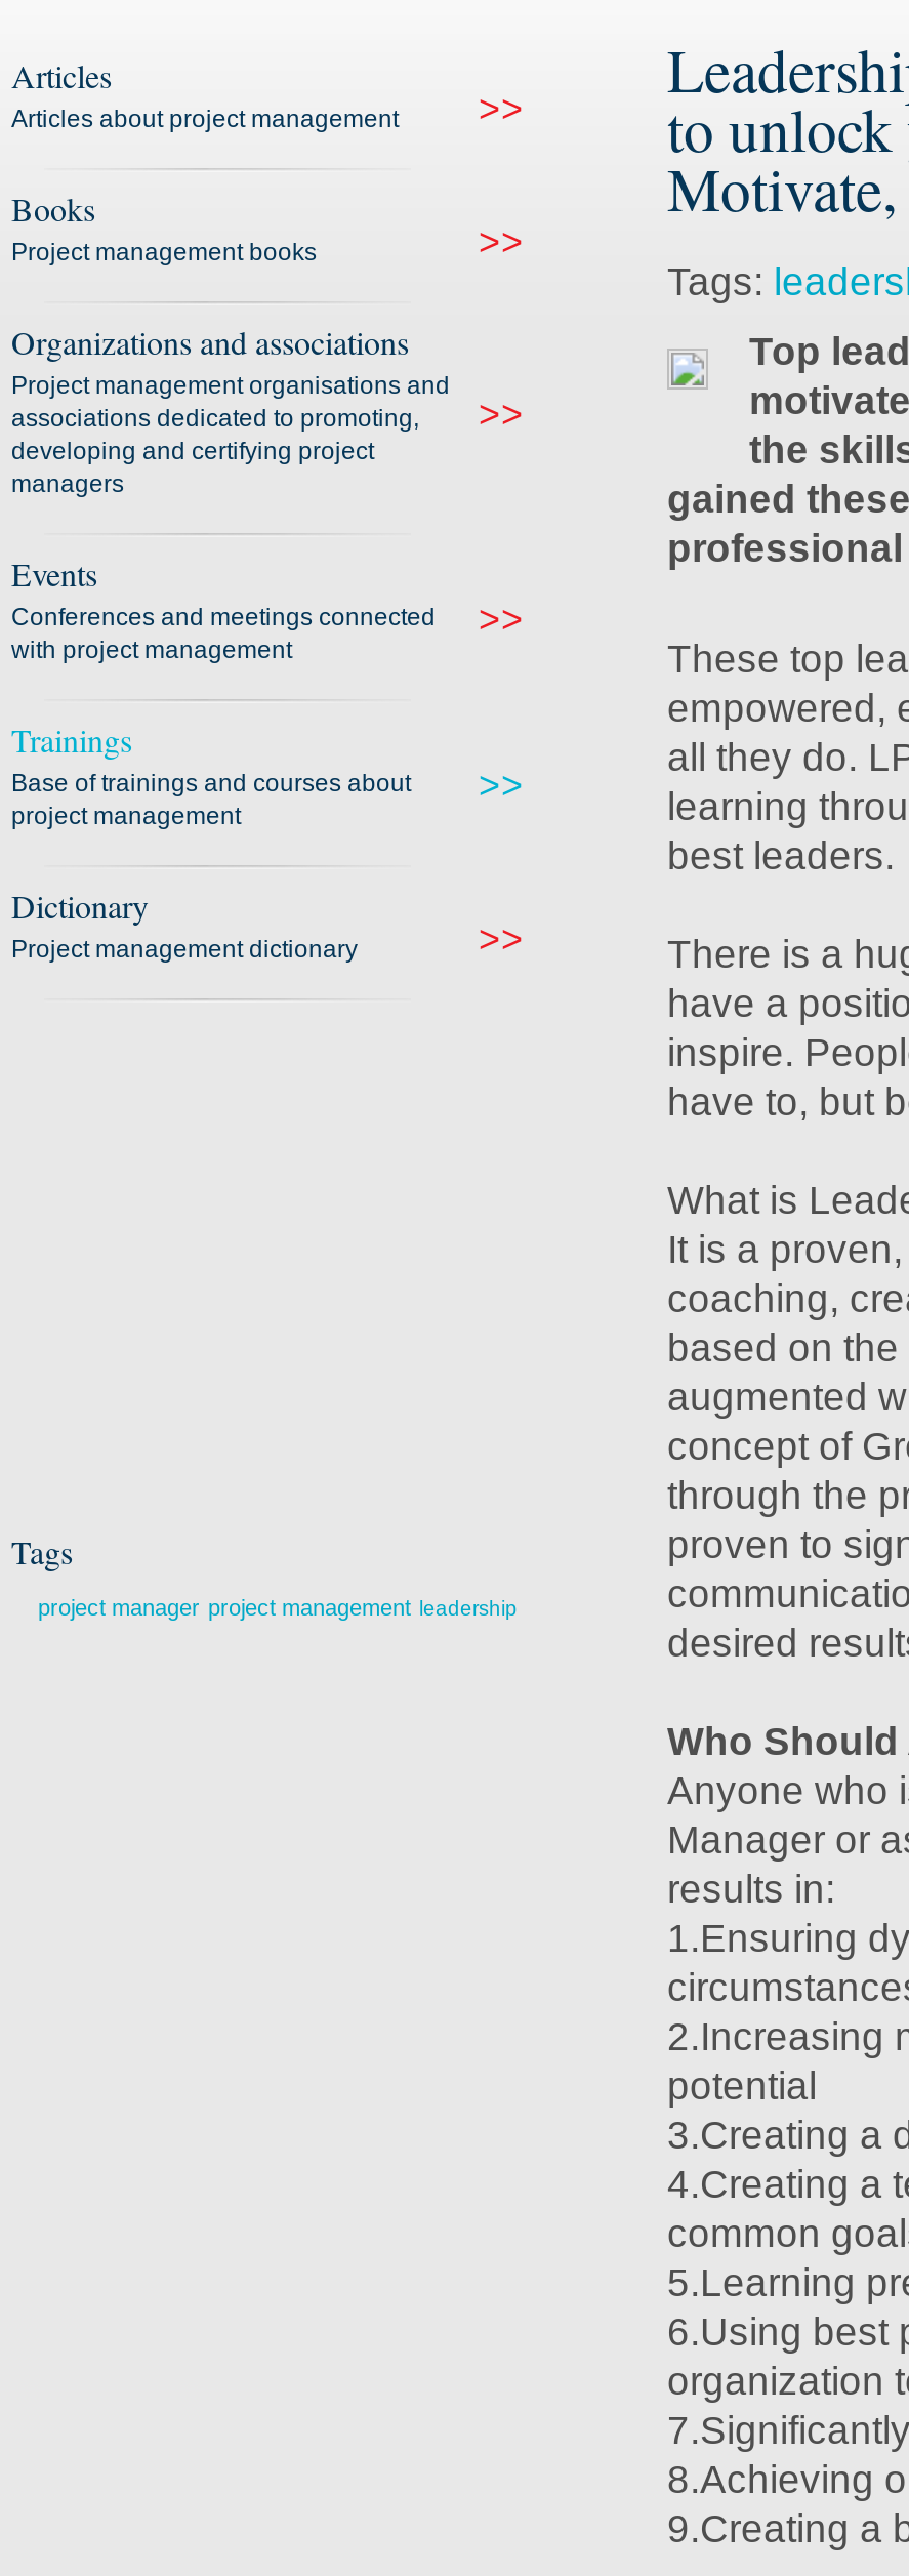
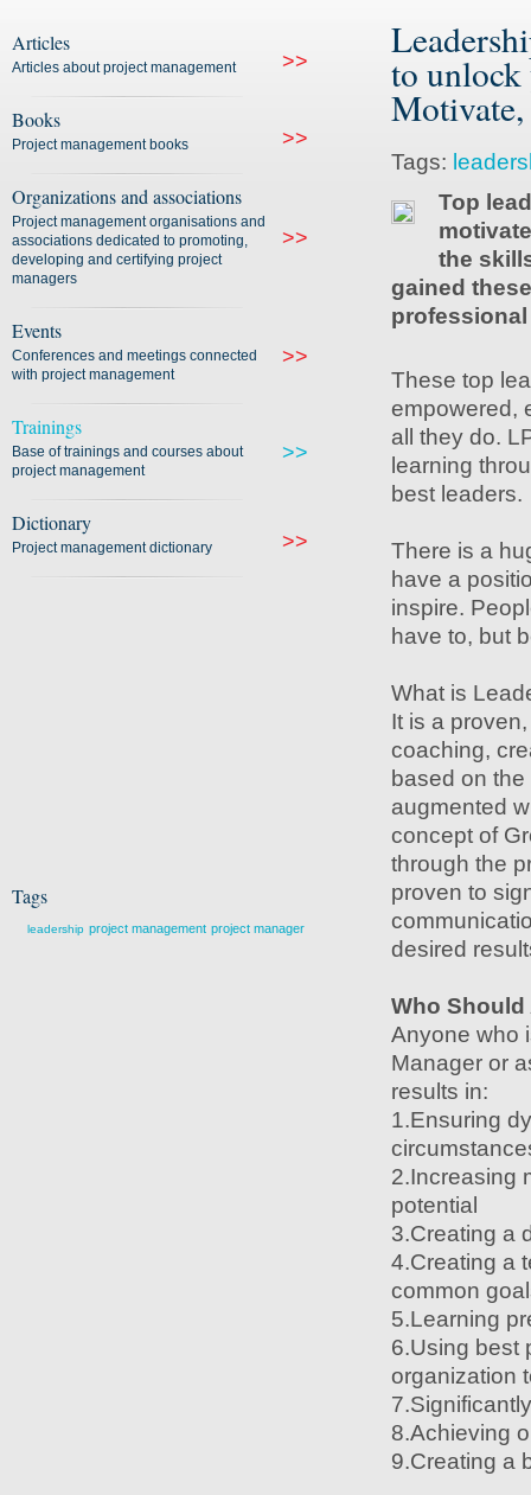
[38,1595,518,1620] project manager project management leadership -> [27,921,305,935] leadership project management project manager

